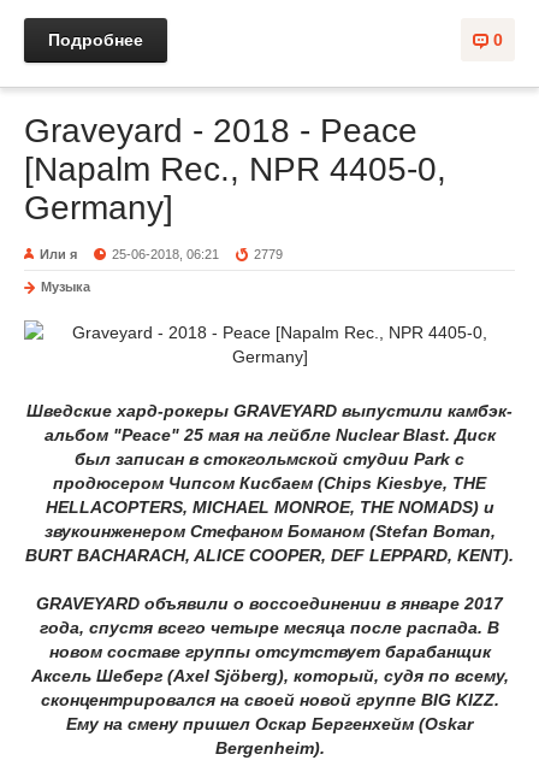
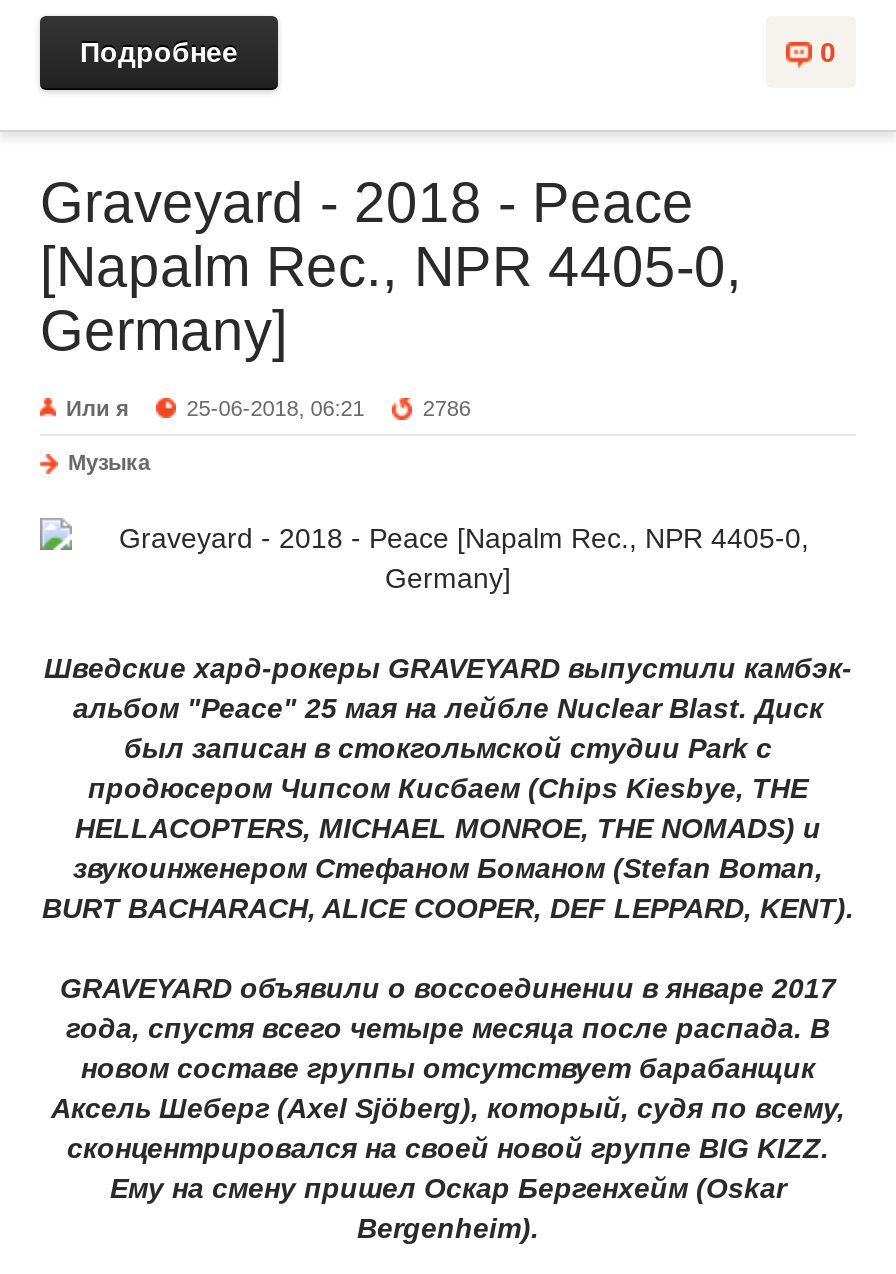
[254,247,283,261] 2779 -> [423,396,471,420] 2786

